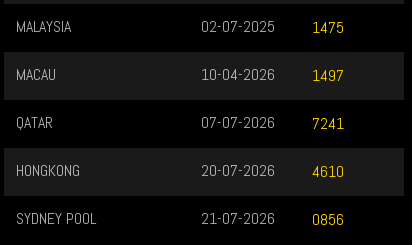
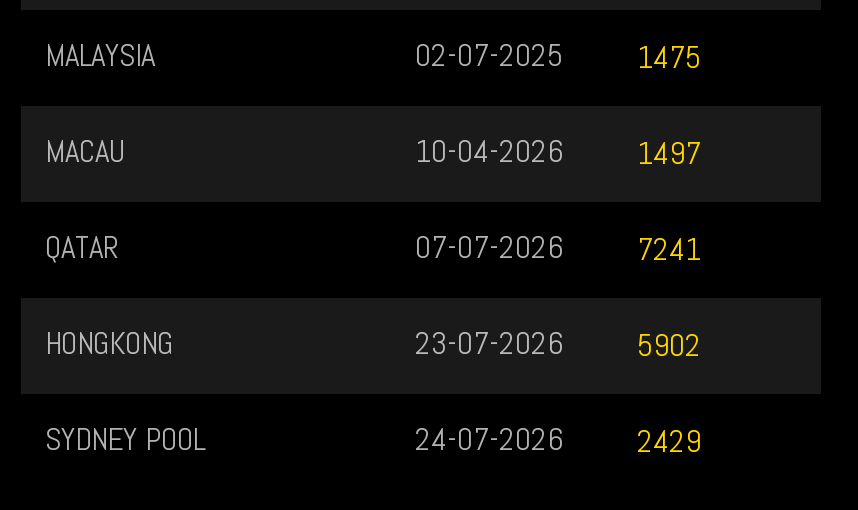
[201,161,275,181] 20-07-2026 -> [415,324,563,364] 23-07-2026
[312,162,344,182] 4610 -> [637,325,701,365] 5902
[201,209,275,229] 21-07-2026 -> [415,420,563,460] 24-07-2026
[312,210,344,230] 0856 -> [637,421,701,461] 2429

